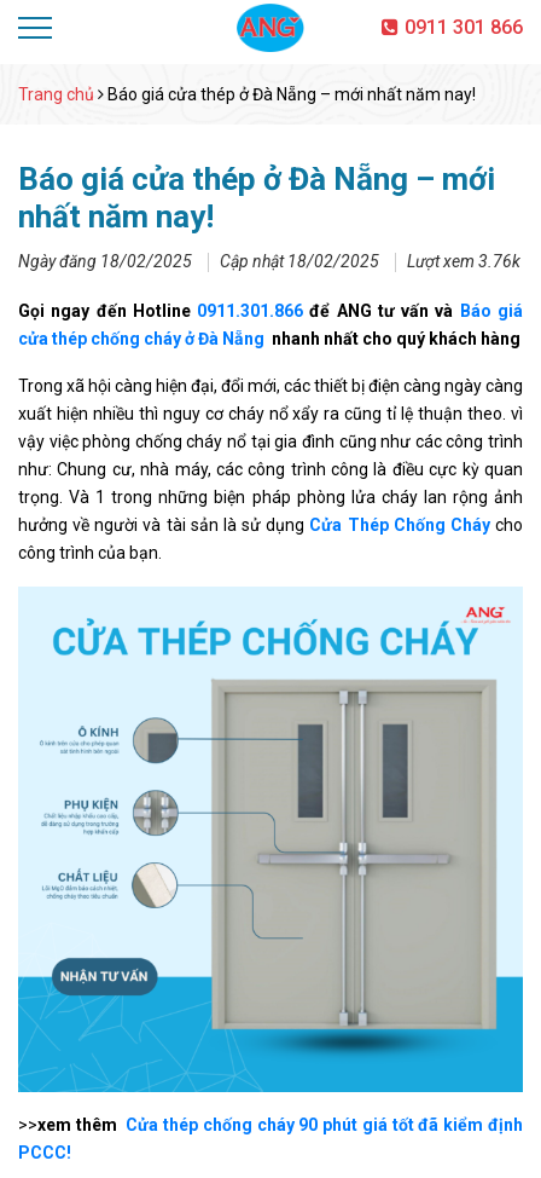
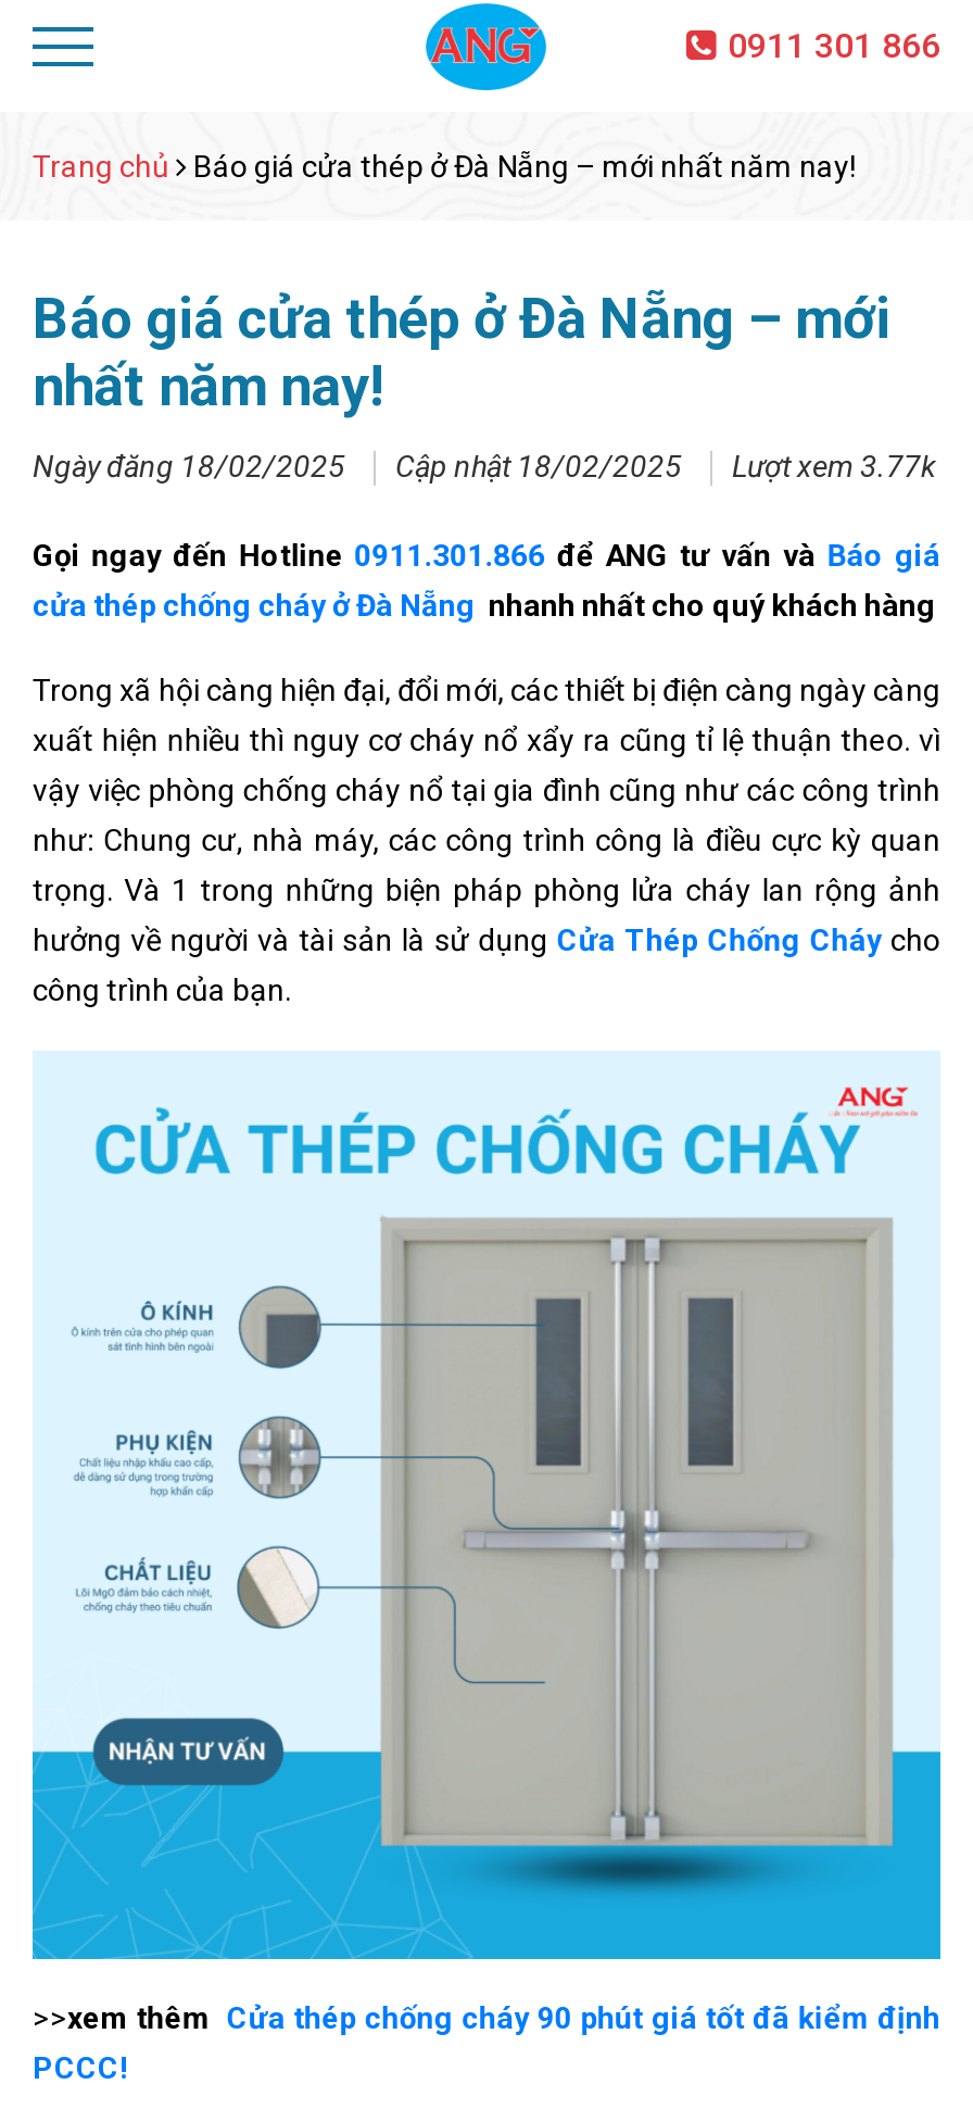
[18,252,520,271] Ngày đăng 18/02/2025 Cập nhật 18/02/2025 Lượt xem 3.76k -> [33,449,936,484] Ngày đăng 18/02/2025 Cập nhật 18/02/2025 Lượt xem 3.77k

